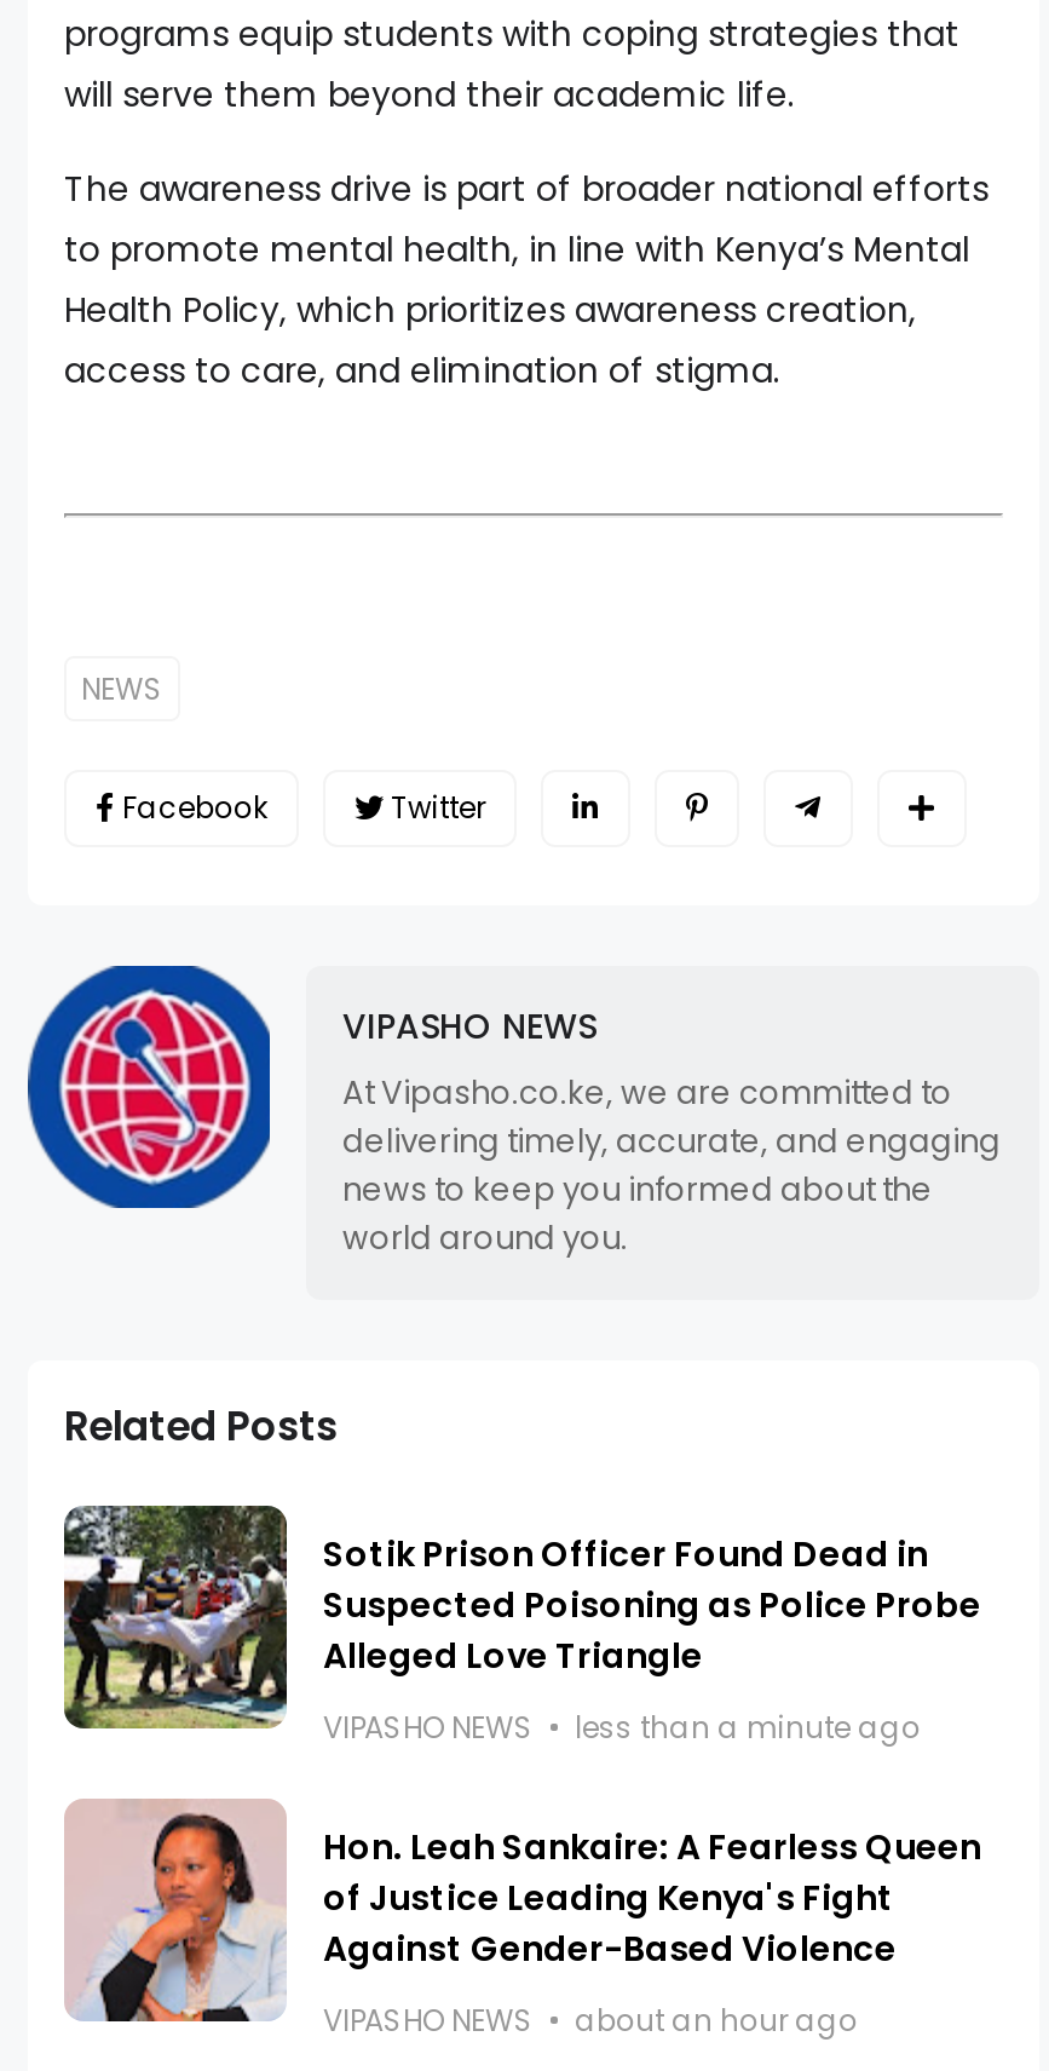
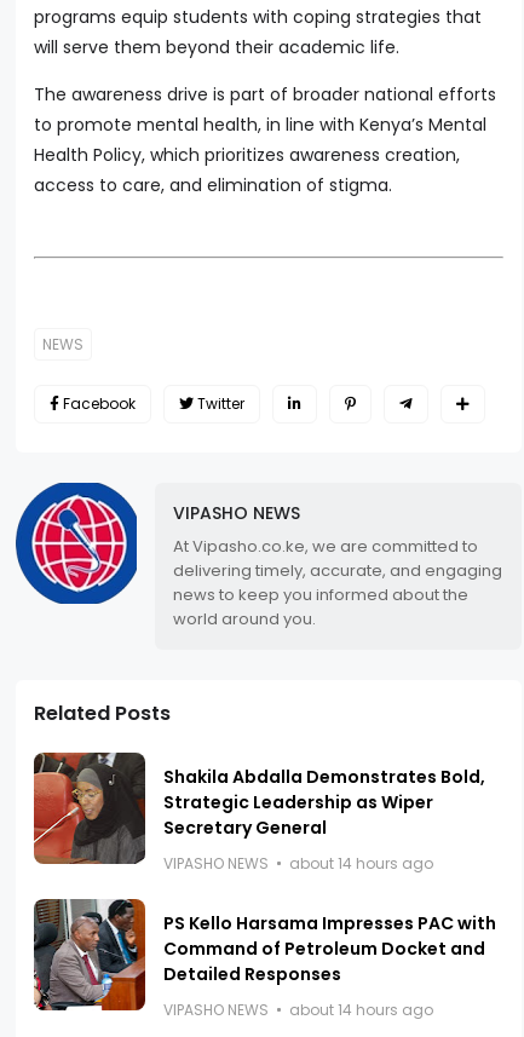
[62,1503,981,1731] [image] | Sotik Prison Officer Found Dead in | Suspected Poisoning as Police Probe | Alleged Love Triangle -> [33,751,485,865] [image] | Shakila Abdalla Demonstrates Bold, | Strategic Leadership as Wiper | Secretary General
[575,1705,921,1747] less than a minute ago -> [289,852,433,873] about 14 hours ago
[64,1801,981,2024] [image] | Hon. Leah Sankaire: A Fearless Queen | of Justice Leading Kenya's Fight | Against Gender-Based Violence -> [33,898,496,1012] [image] | PS Kello Harsama Impresses PAC with | Command of Petroleum Docket and | Detailed Responses
[575,1998,858,2040] about an hour ago -> [289,999,433,1019] about 14 hours ago

